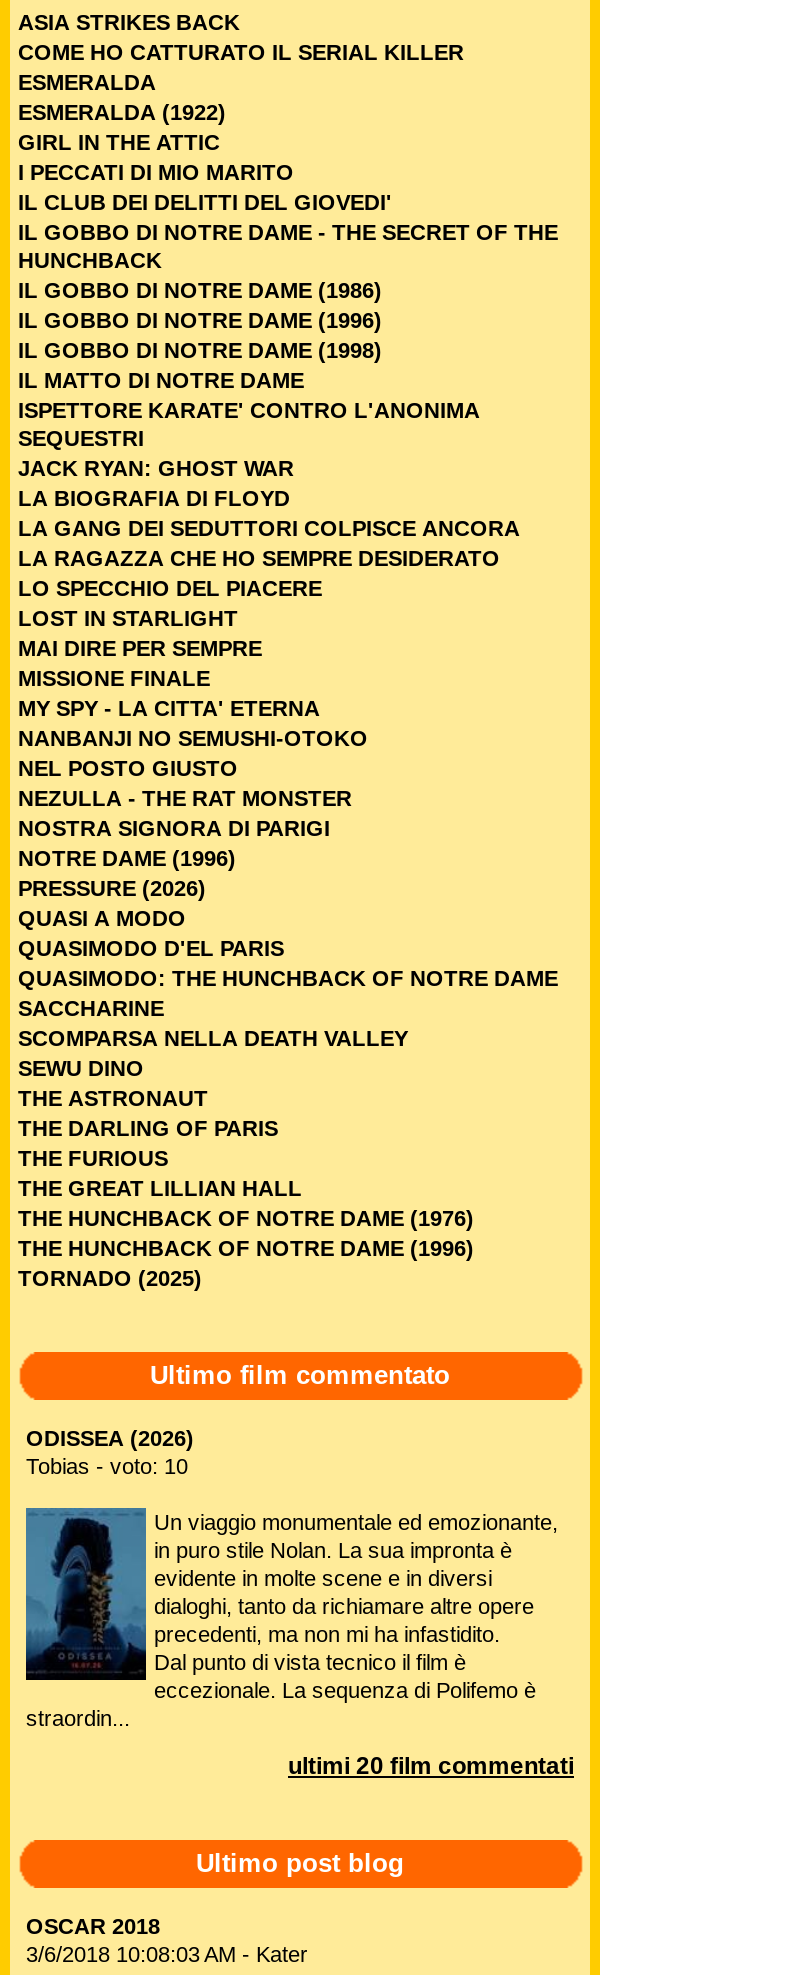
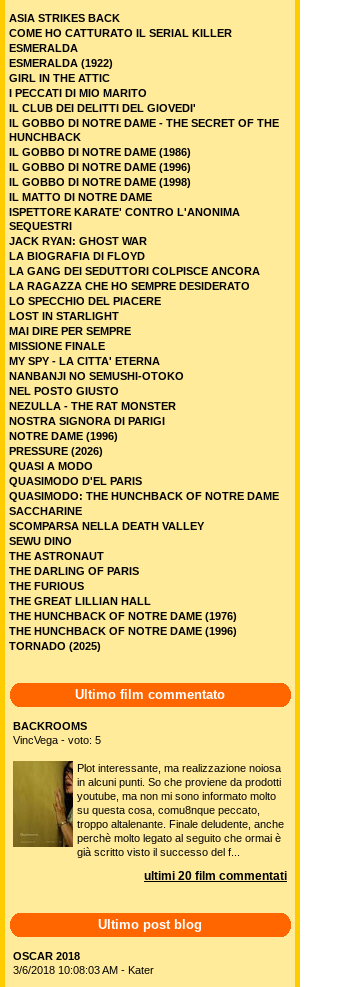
[26,1426,194,1478] ODISSEA (2026) | Tobias - voto: 10 -> [13,720,101,746] BACKROOMS | VincVega - voto: 5
[24,1510,558,1730] [image] | Un viaggio monumentale ed emozionante, | in puro stile Nolan. La sua impronta è | evidente in molte scene e in diversi | dialoghi, tanto da richiamare altre opere | precedenti, ma non mi ha infastidito. | Dal punto di vista tecnico il film è | eccezionale. La sequenza di Polifemo è | straordin... -> [12,760,284,858] [image] | Plot interessante, ma realizzazione noiosa | in alcuni punti. So che proviene da prodotti | youtube, ma non mi sono informato molto | su questa cosa, comu8nque peccato, | troppo altalenante. Finale deludente, anche | perchè molto legato al seguito che ormai è | già scritto visto il successo del f...

